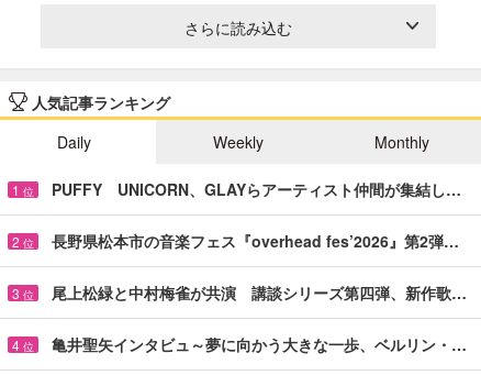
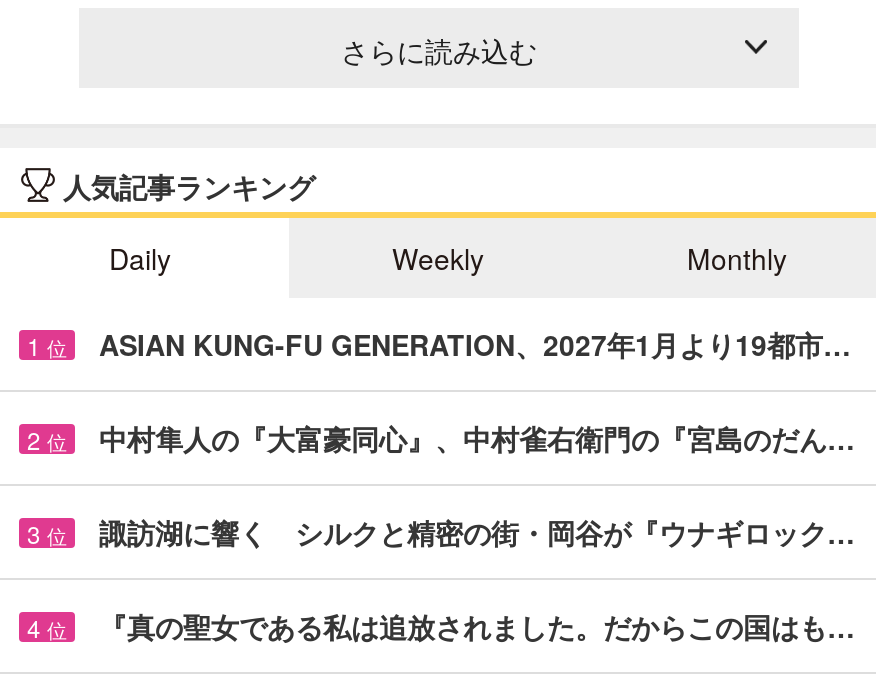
[52,178,461,200] PUFFY UNICORN、GLAYらアーティスト仲間が集結し… -> [99,324,851,364] ASIAN KUNG-FU GENERATION、2027年1月より19都市…
[52,230,459,252] 長野県松本市の音楽フェス『overhead fes’2026』第2弾… -> [99,418,855,458] 中村隼人の『大富豪同心』、中村雀右衛門の『宮島のだん…
[52,281,467,303] 尾上松緑と中村梅雀が共演 講談シリーズ第四弾、新作歌… -> [99,512,855,552] 諏訪湖に響く シルクと精密の街・岡谷が『ウナギロック…
[52,333,467,355] 亀井聖矢インタビュ～夢に向かう大きな一歩、ベルリン・… -> [99,606,855,646] 『真の聖女である私は追放されました。だからこの国はも…

